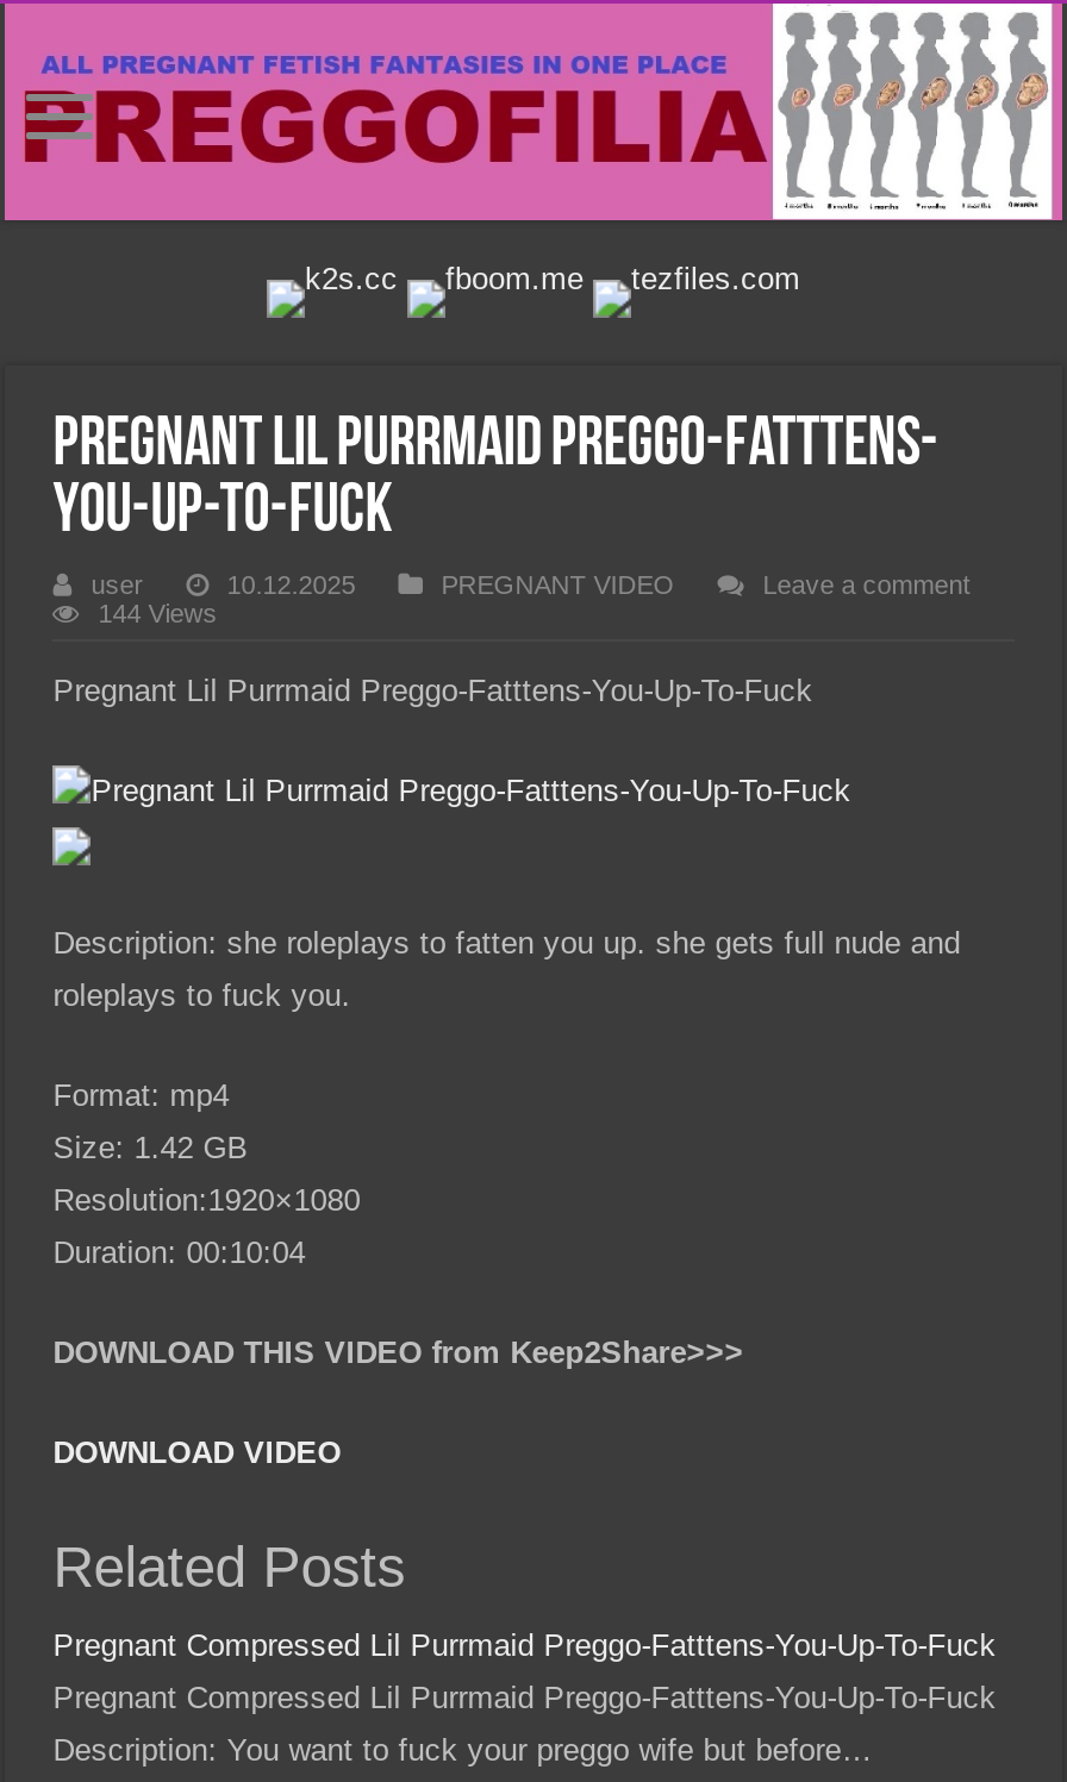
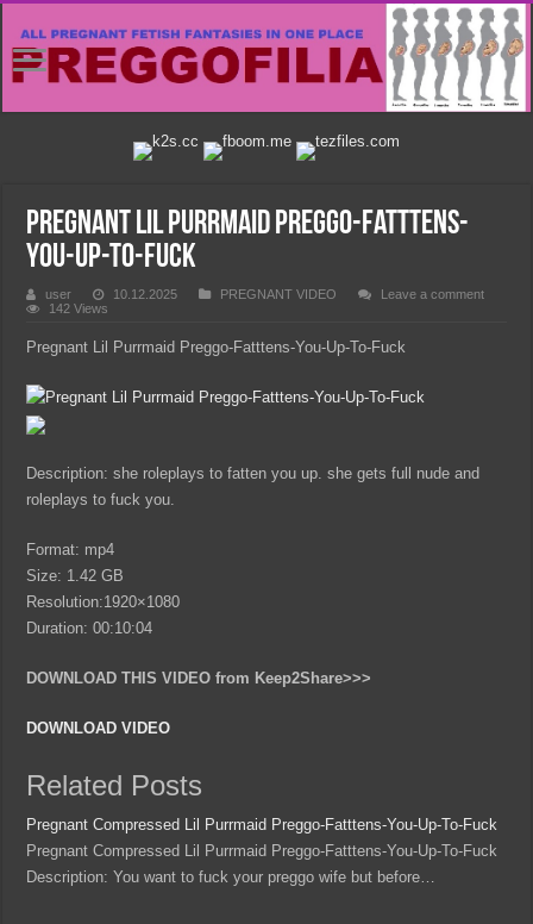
[98,598,217,627] 144 Views -> [49,301,109,315] 142 Views

